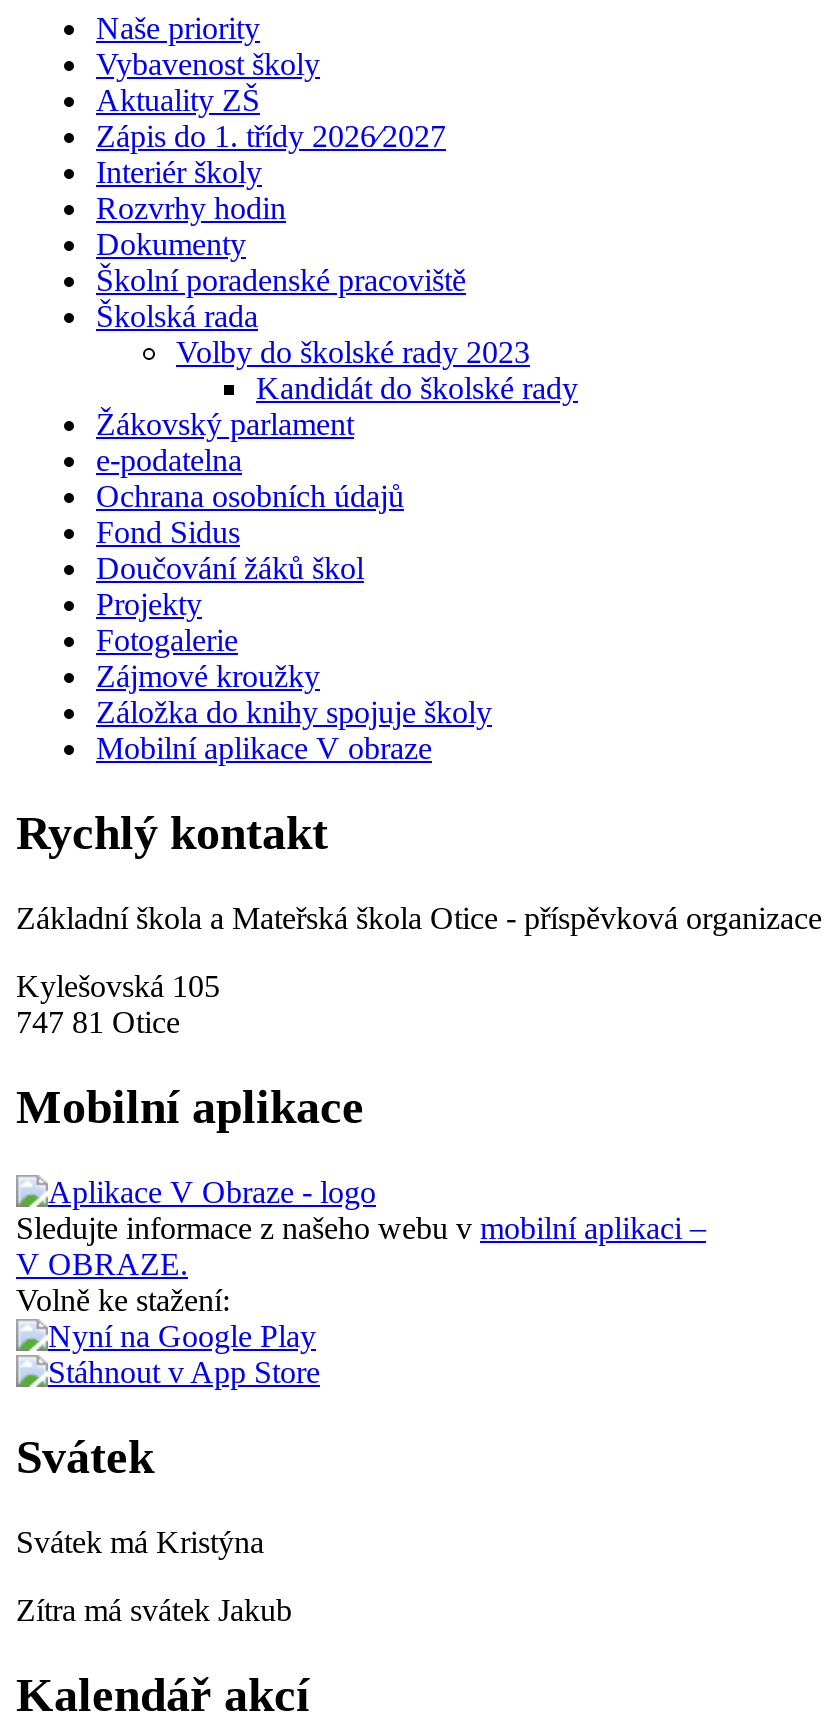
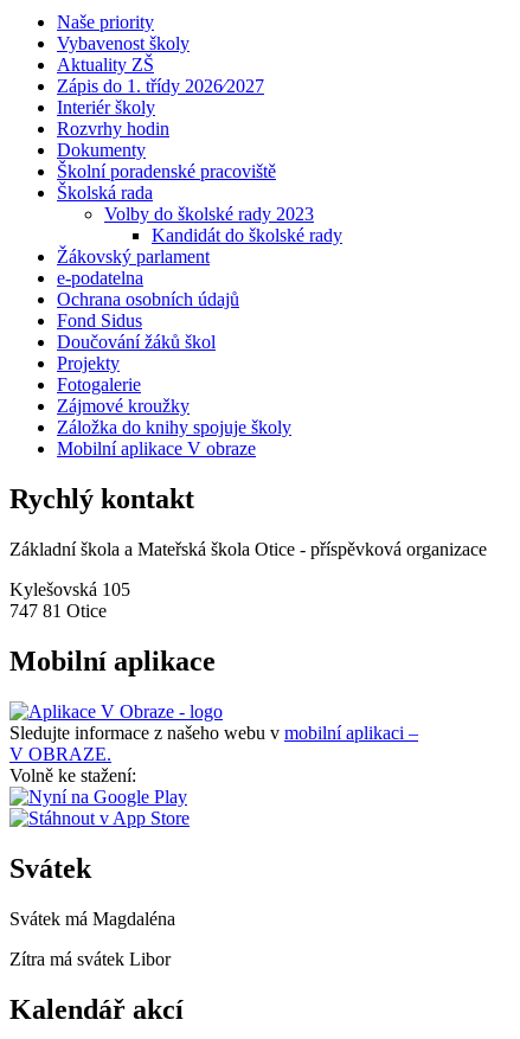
[16,1525,264,1559] Svátek má Kristýna -> [9,908,175,929] Svátek má Magdaléna
[16,1593,292,1627] Zítra má svátek Jakub -> [9,949,171,969] Zítra má svátek Libor

